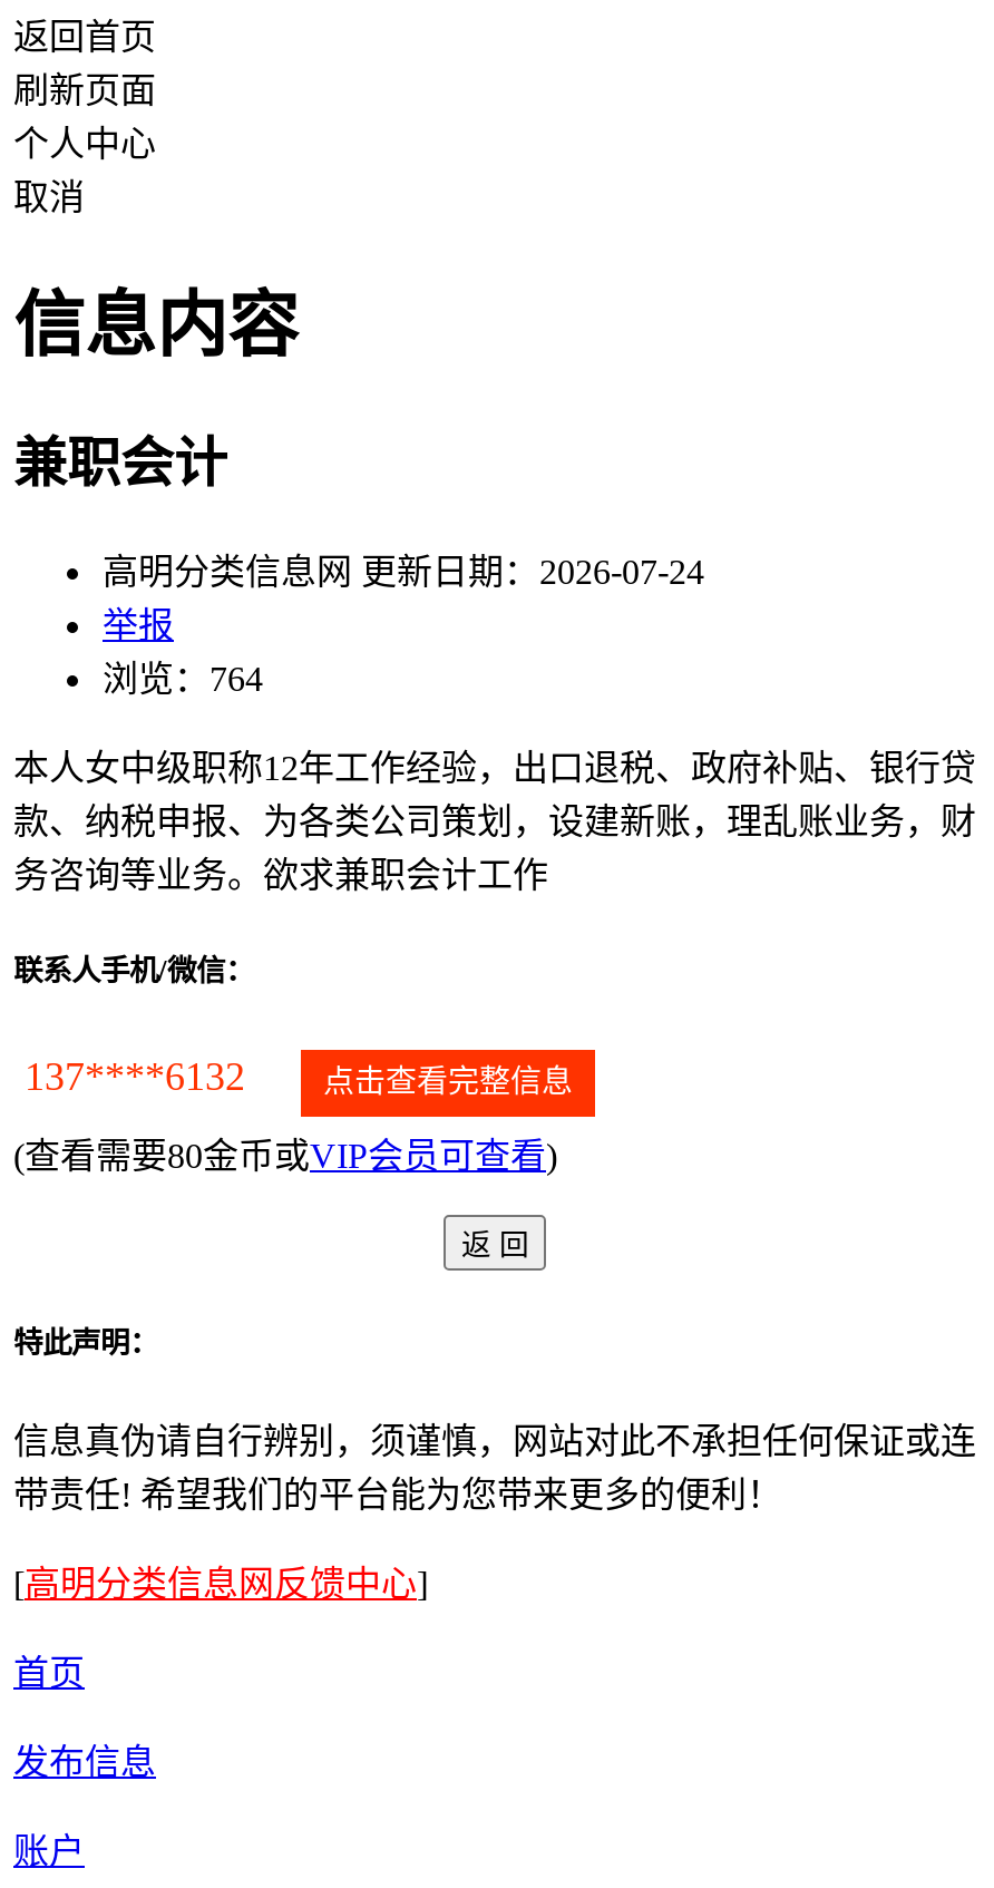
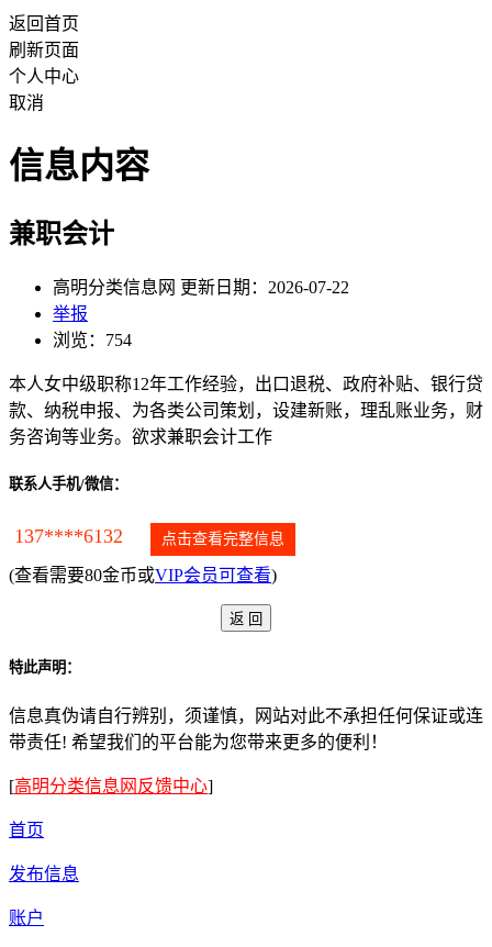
[103,552,704,590] 高明分类信息网 更新日期：2026-07-24 -> [53,278,349,296] 高明分类信息网 更新日期：2026-07-22
[103,659,263,697] 浏览：764 -> [53,330,132,349] 浏览：754

